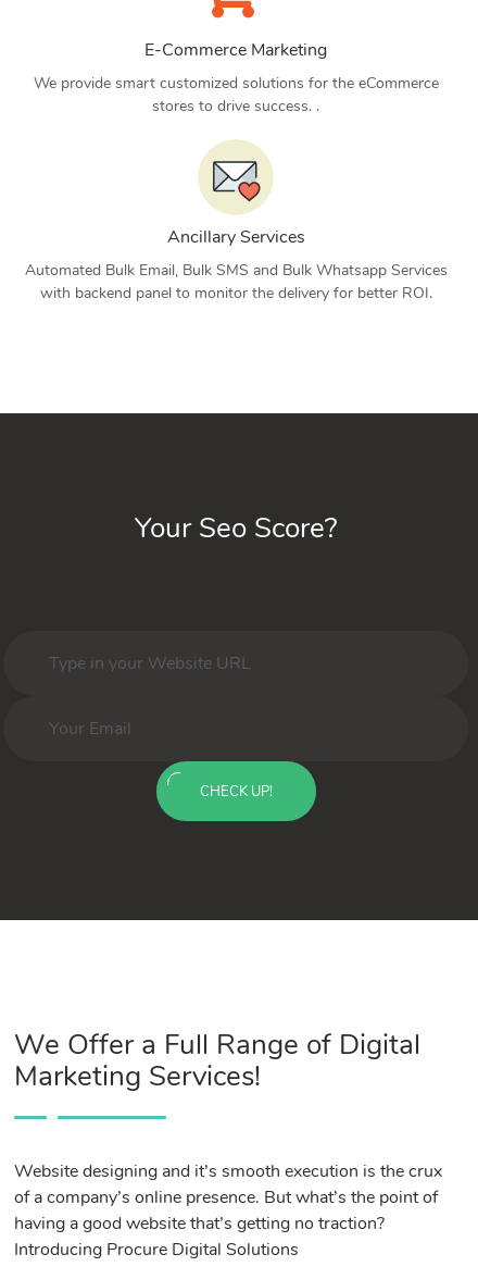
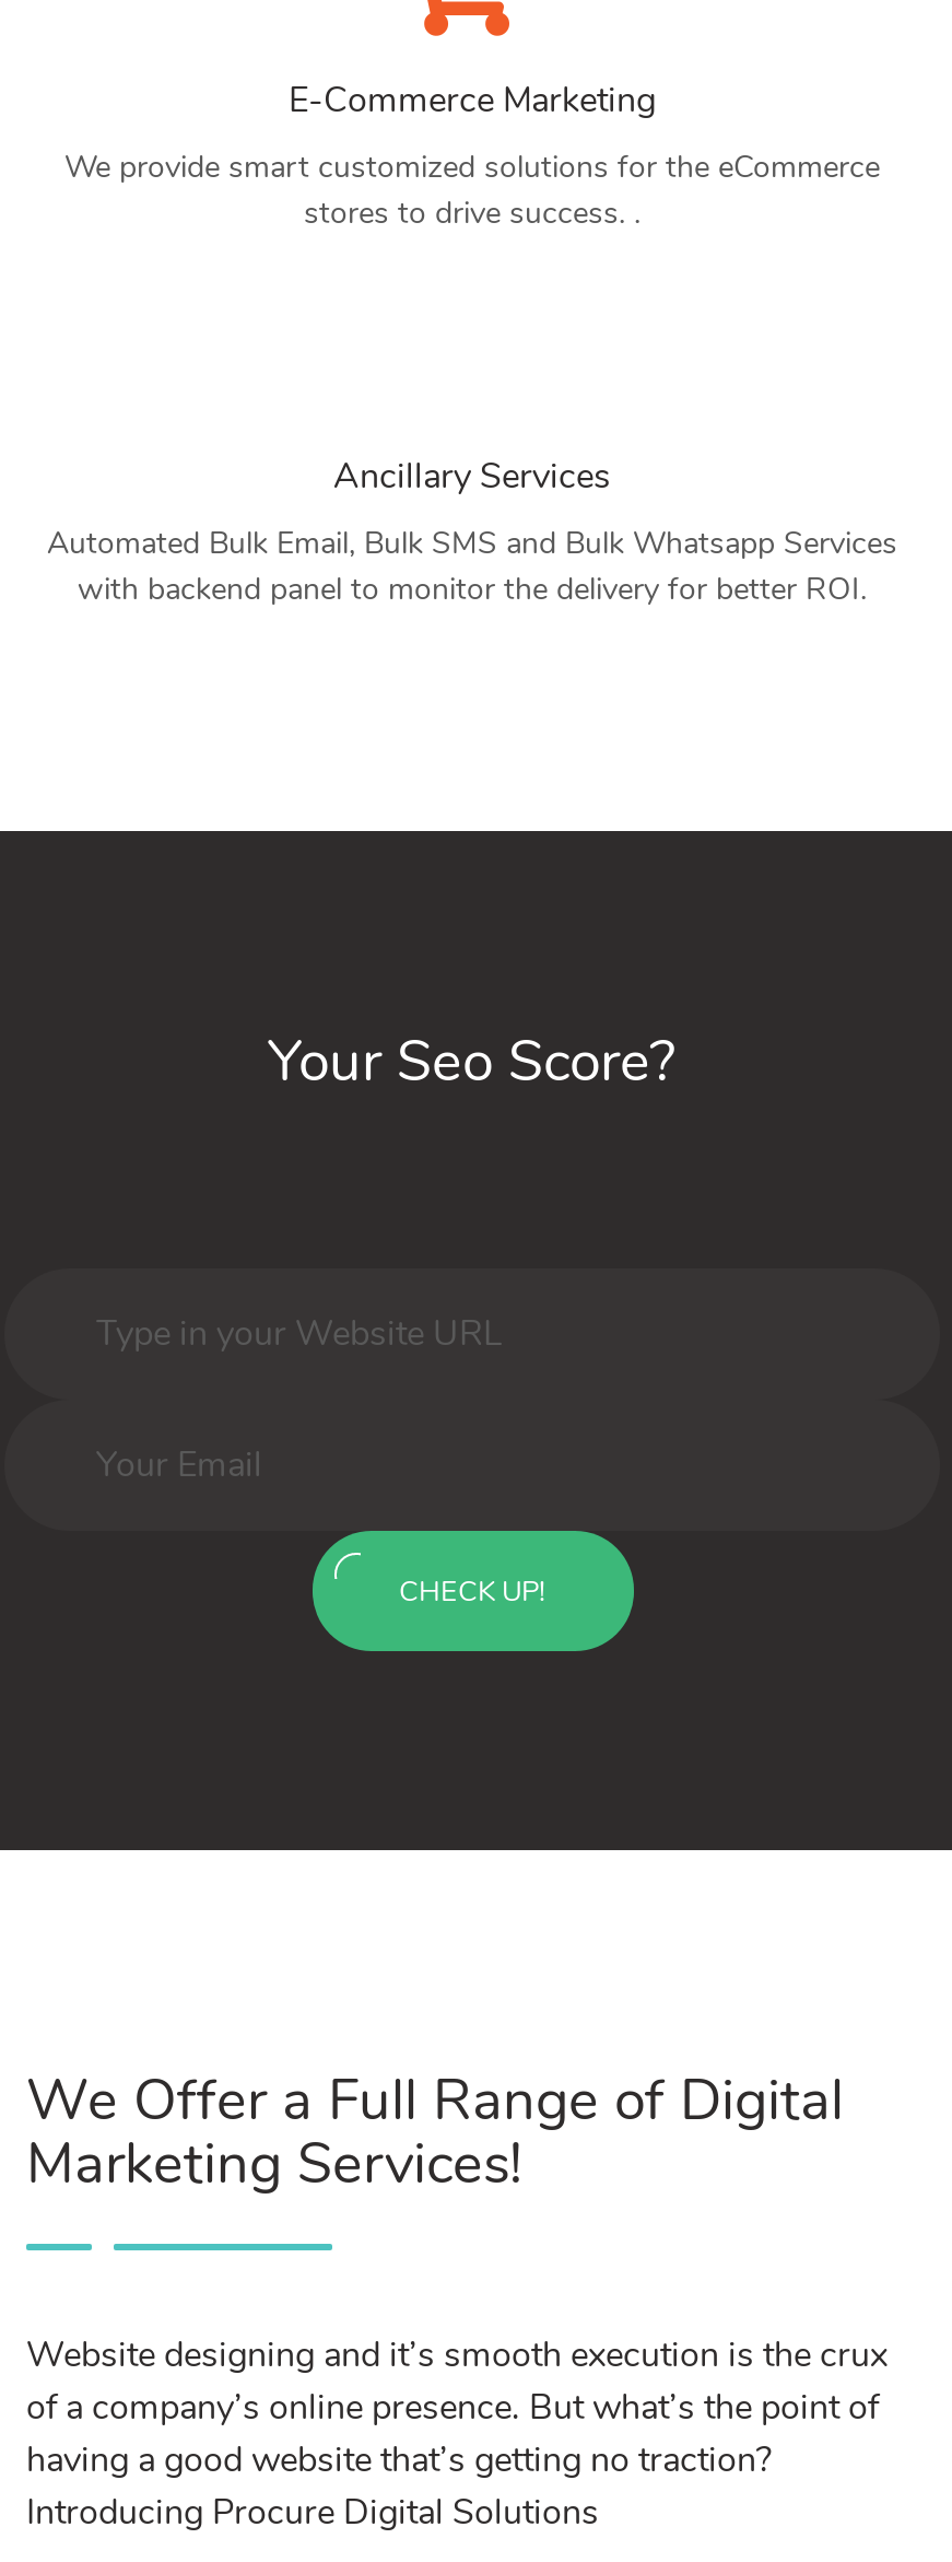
[198,139,274,215] [image] -> none

